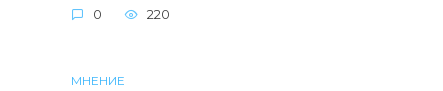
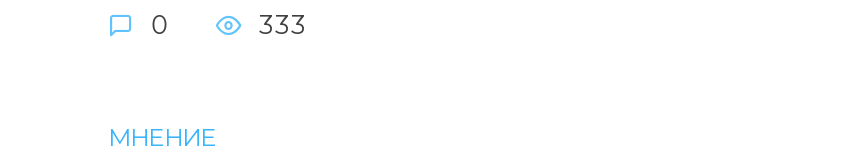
[146,7,169,22] 220 -> [259,10,307,40] 333

